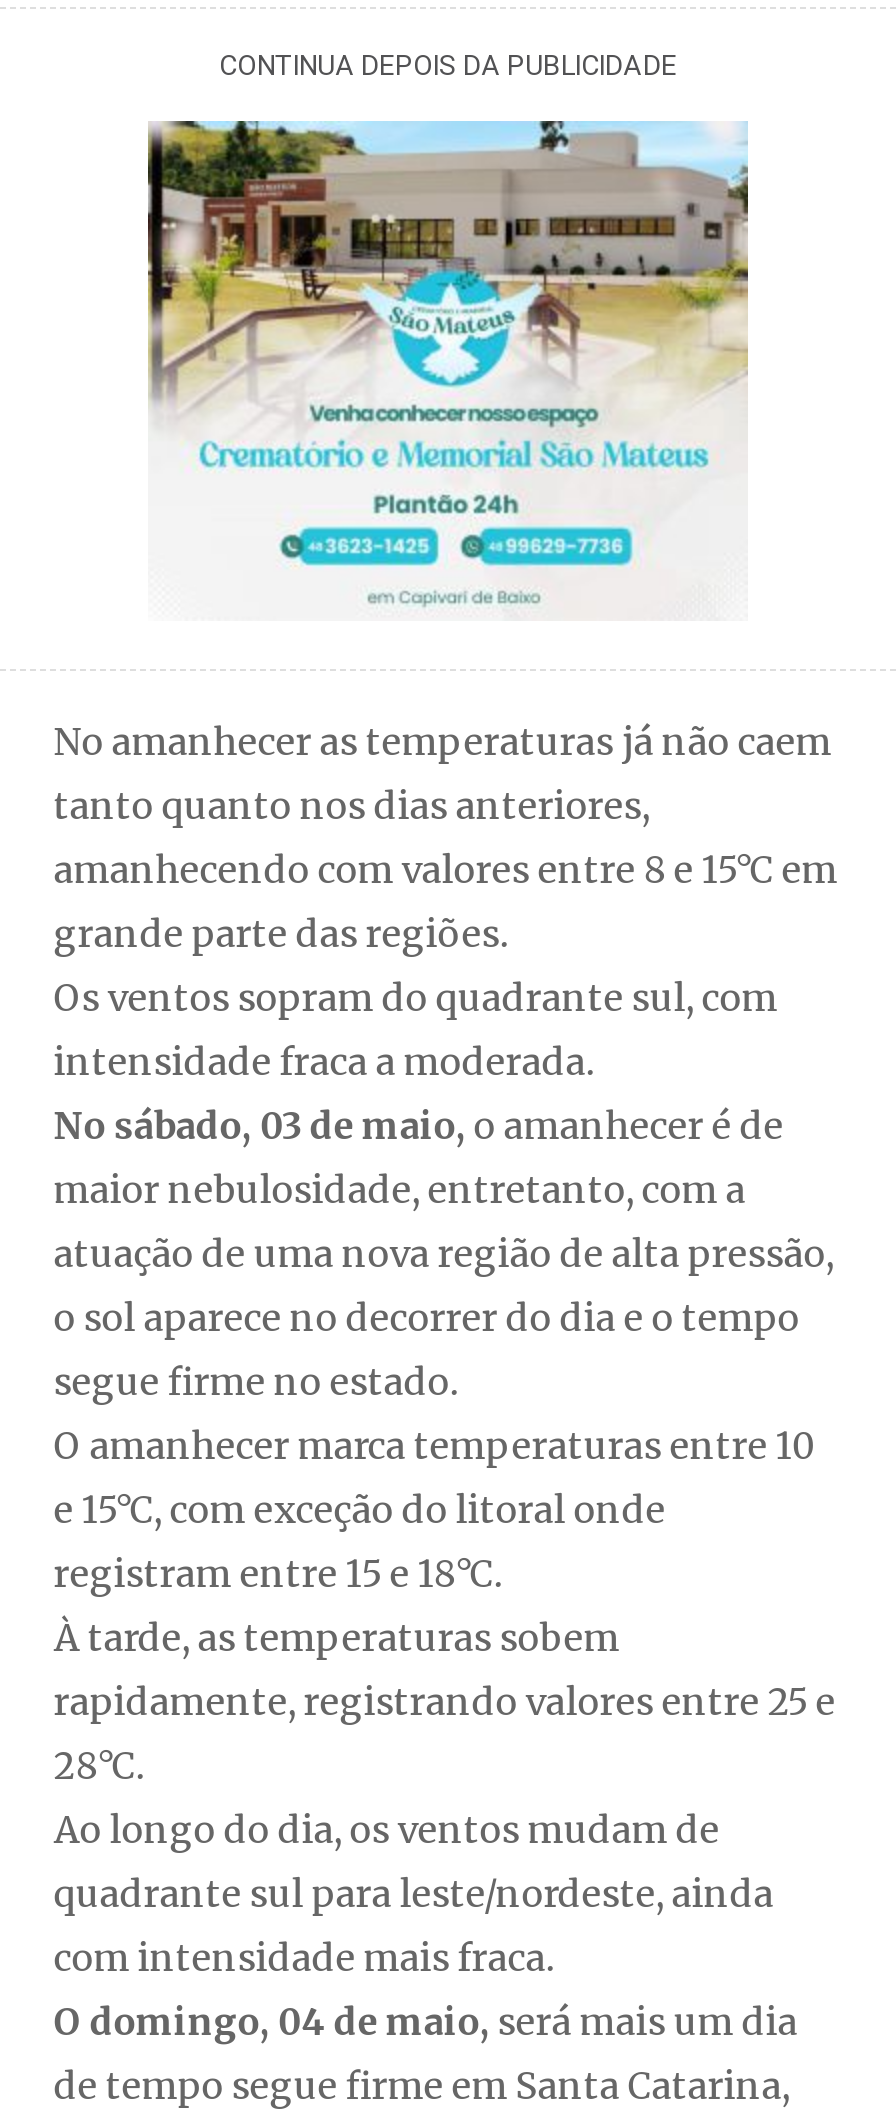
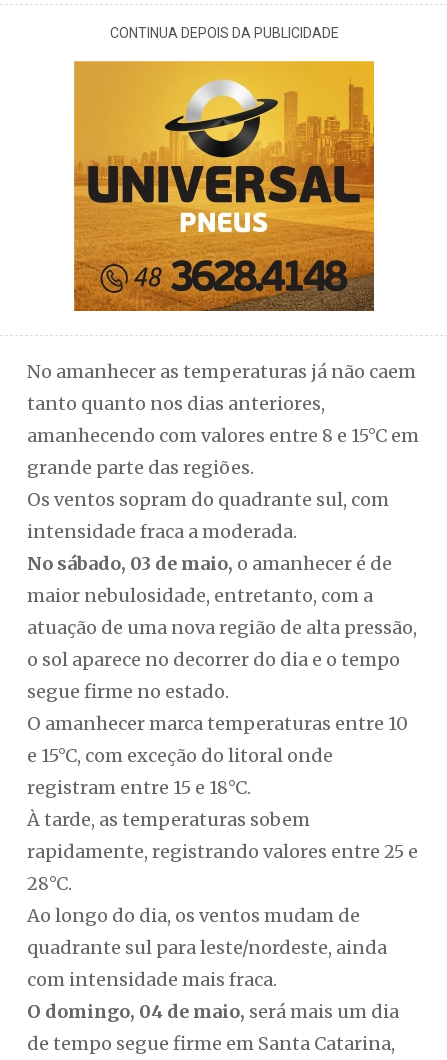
[146,119,750,621] [image] -> [73,60,375,312] [image]

